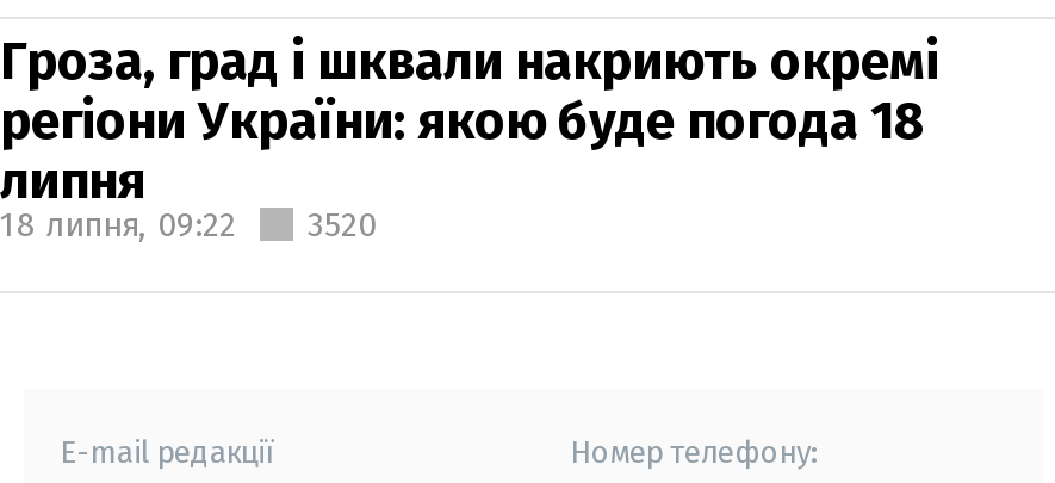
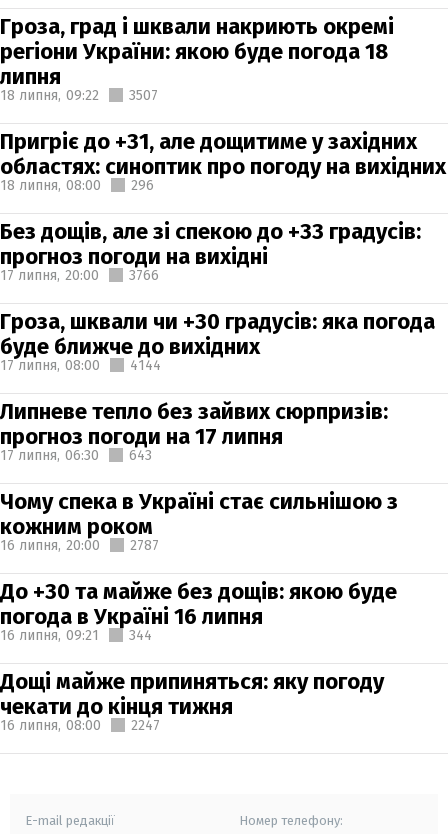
[308,204,377,244] 3520 -> [0,86,446,733] 3507 | Пригріє до +31, але дощитиме у західних | областях: синоптик про погоду на вихідних | 18 липня, 08:00 | 296 | Без дощів, але зі спекою до +33 градусів: | прогноз погоди на вихідні | 17 липня, 20:00 | 3766 | Гроза, шквали чи +30 градусів: яка погода | буде ближче до вихідних | 17 липня, 08:00 | 4144 | Липневе тепло без зайвих сюрпризів: | прогноз погоди на 17 липня | 17 липня, 06:30 | 643 | Чому спека в Україні стає сильнішою з | кожним роком | 16 липня, 20:00 | 2787 | До +30 та майже без дощів: якою буде | погода в Україні 16 липня | 16 липня, 09:21 | 344 | Дощі майже припиняться: яку погоду | чекати до кінця тижня | 16 липня, 08:00 | 2247

